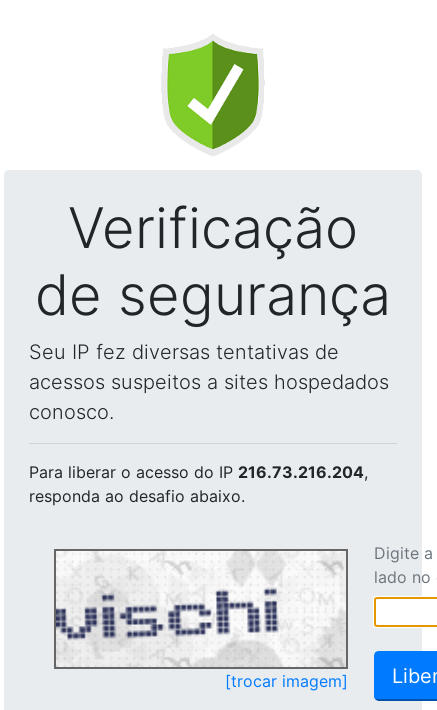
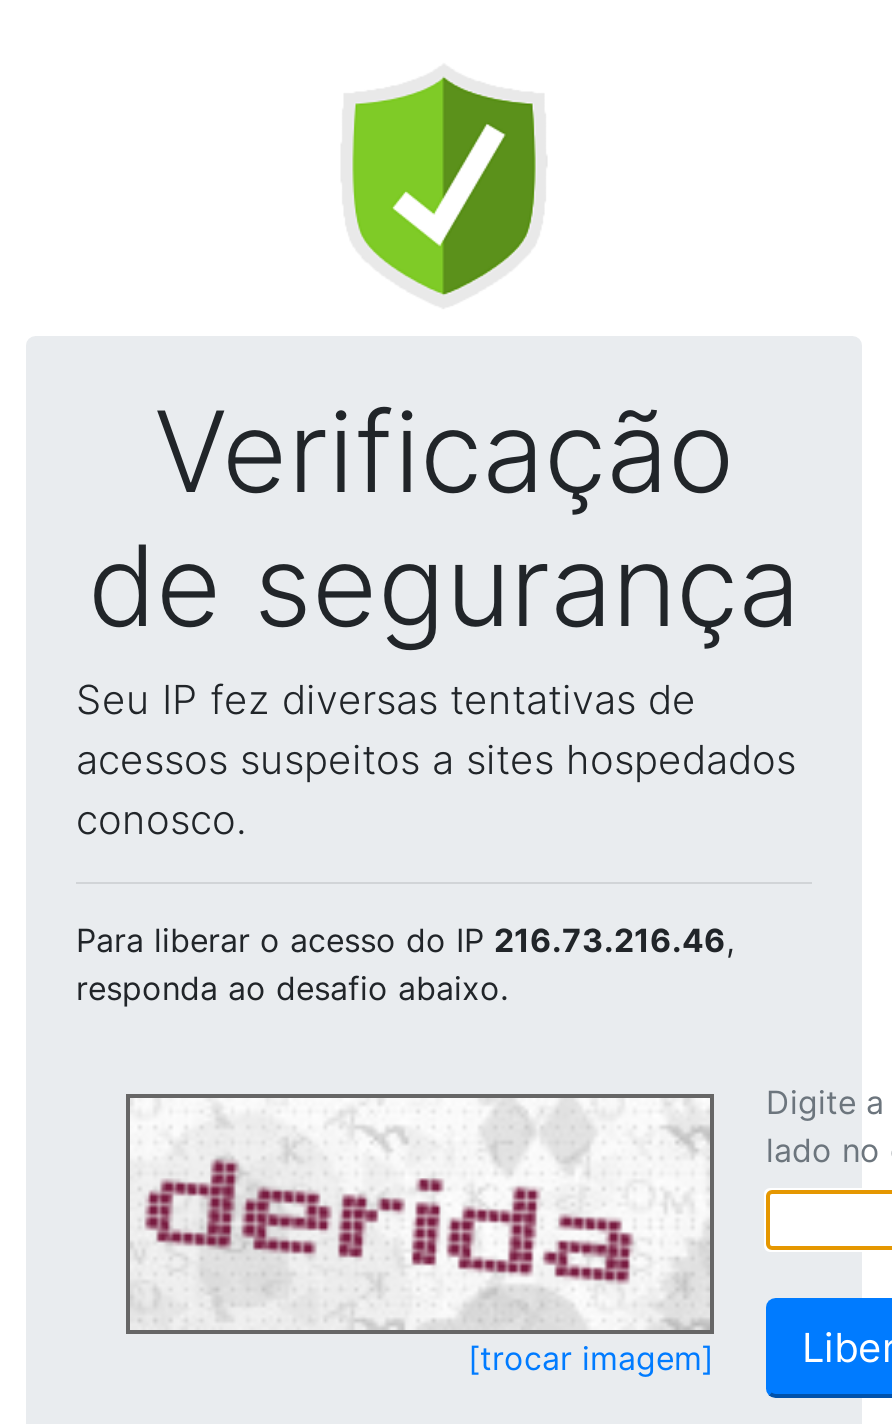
[29,462,368,482] Para liberar o acesso do IP 216.73.216.204, -> [76,920,734,960] Para liberar o acesso do IP 216.73.216.46,
[55,582,307,647] [image] -> [130,1158,634,1292] [image]

